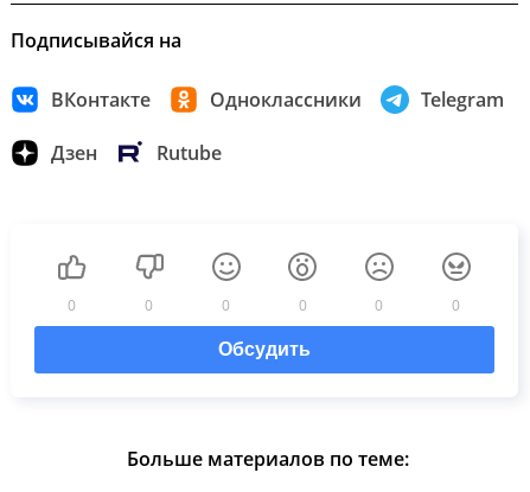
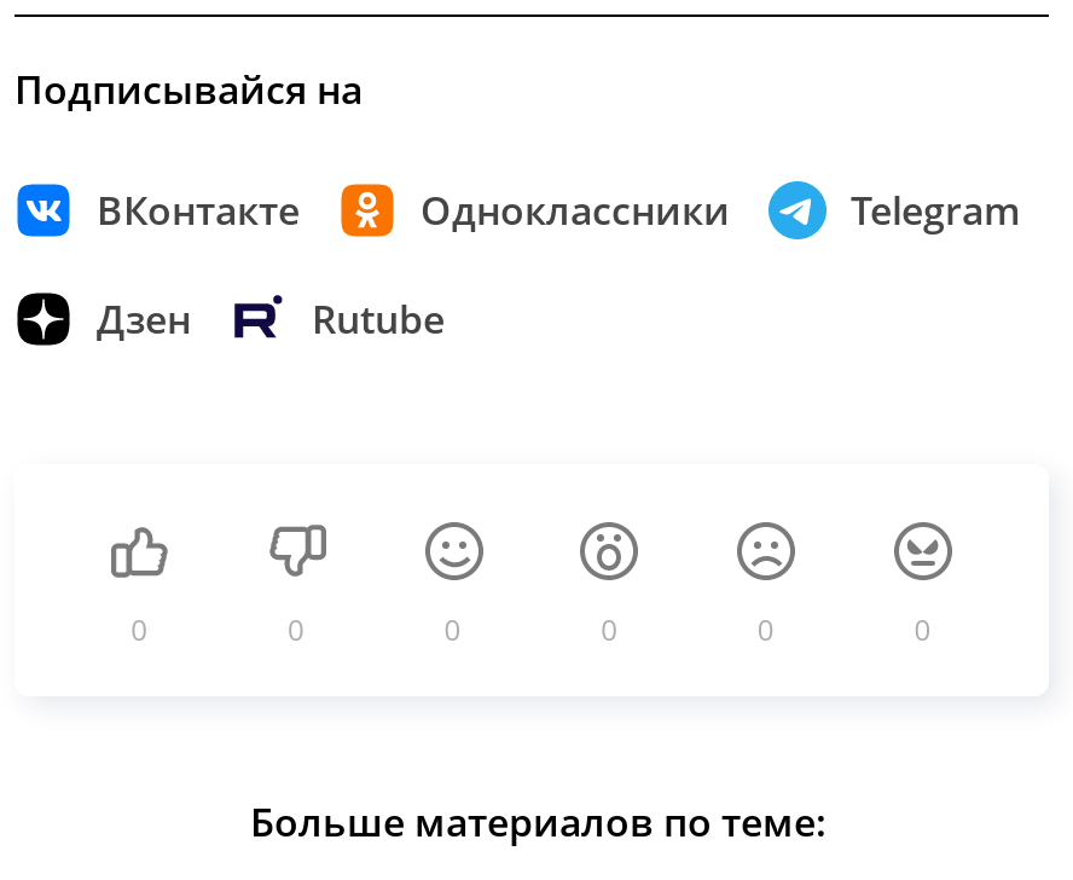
[218,340,311,360] Обсудить -> none

